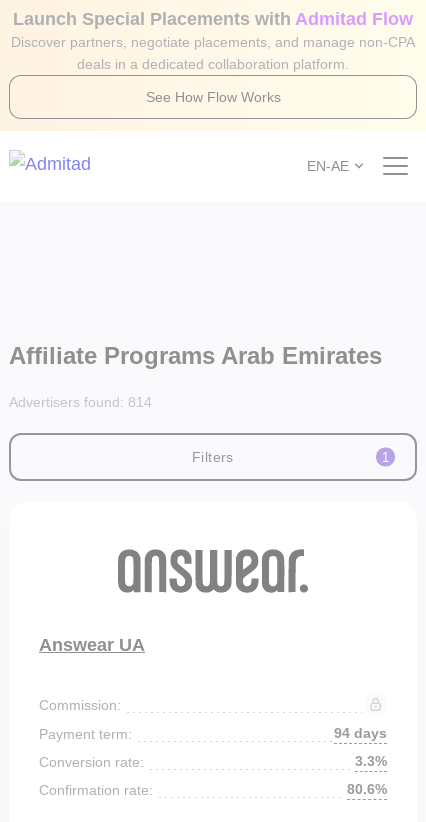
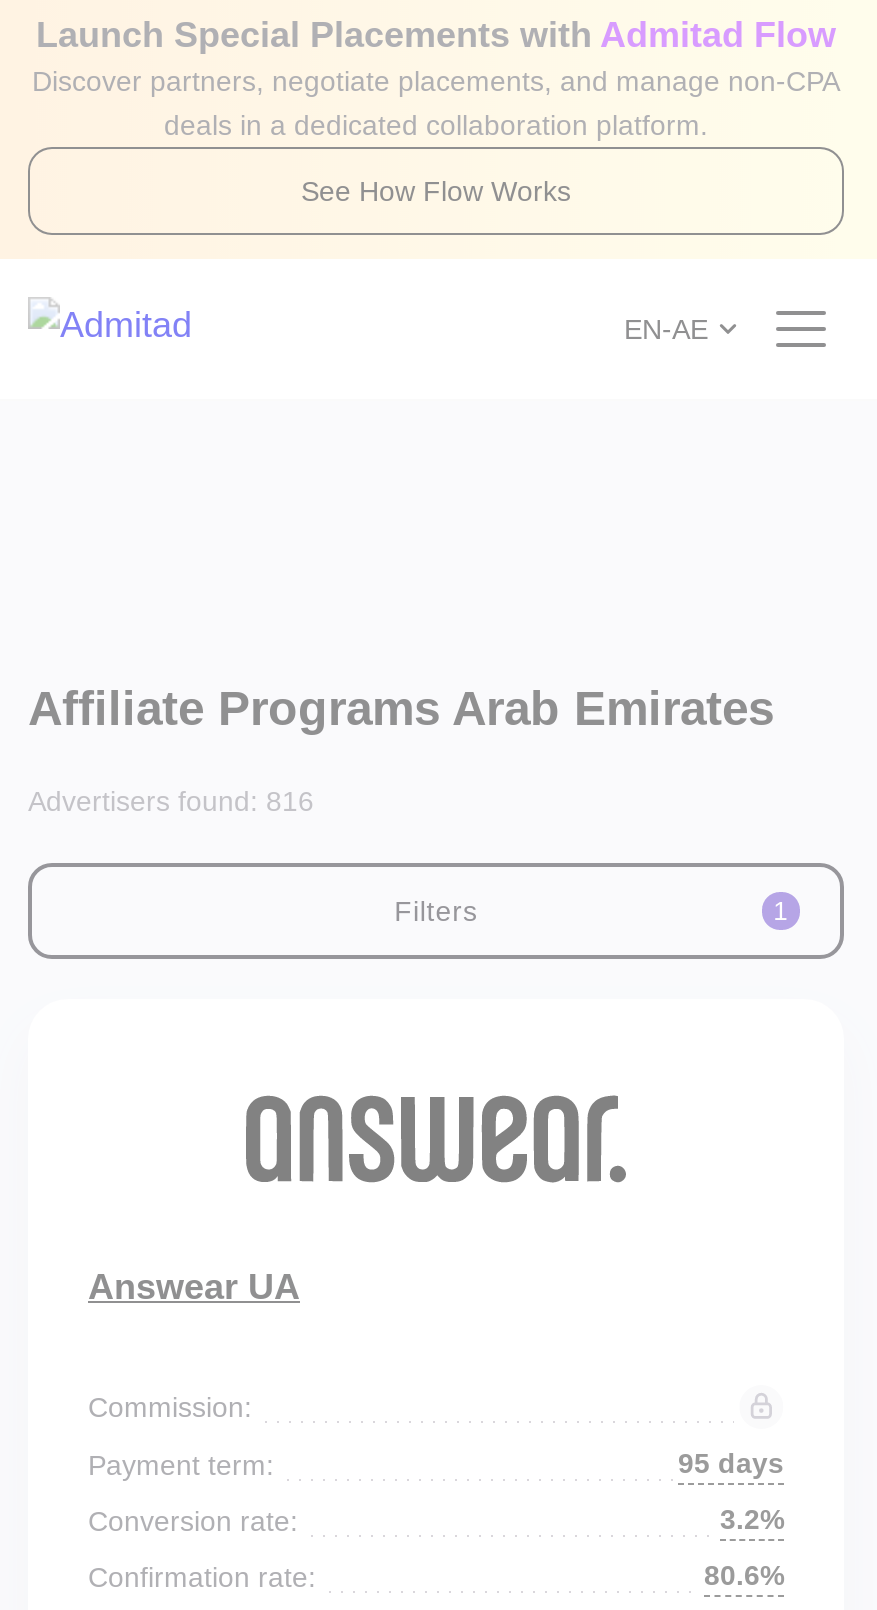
[9,394,152,410] Advertisers found: 814 -> [28,785,314,817] Advertisers found: 816
[334,725,387,741] 94 days -> [678,1447,784,1479] 95 days
[355,753,387,769] 3.3% -> [720,1503,784,1535] 3.2%

